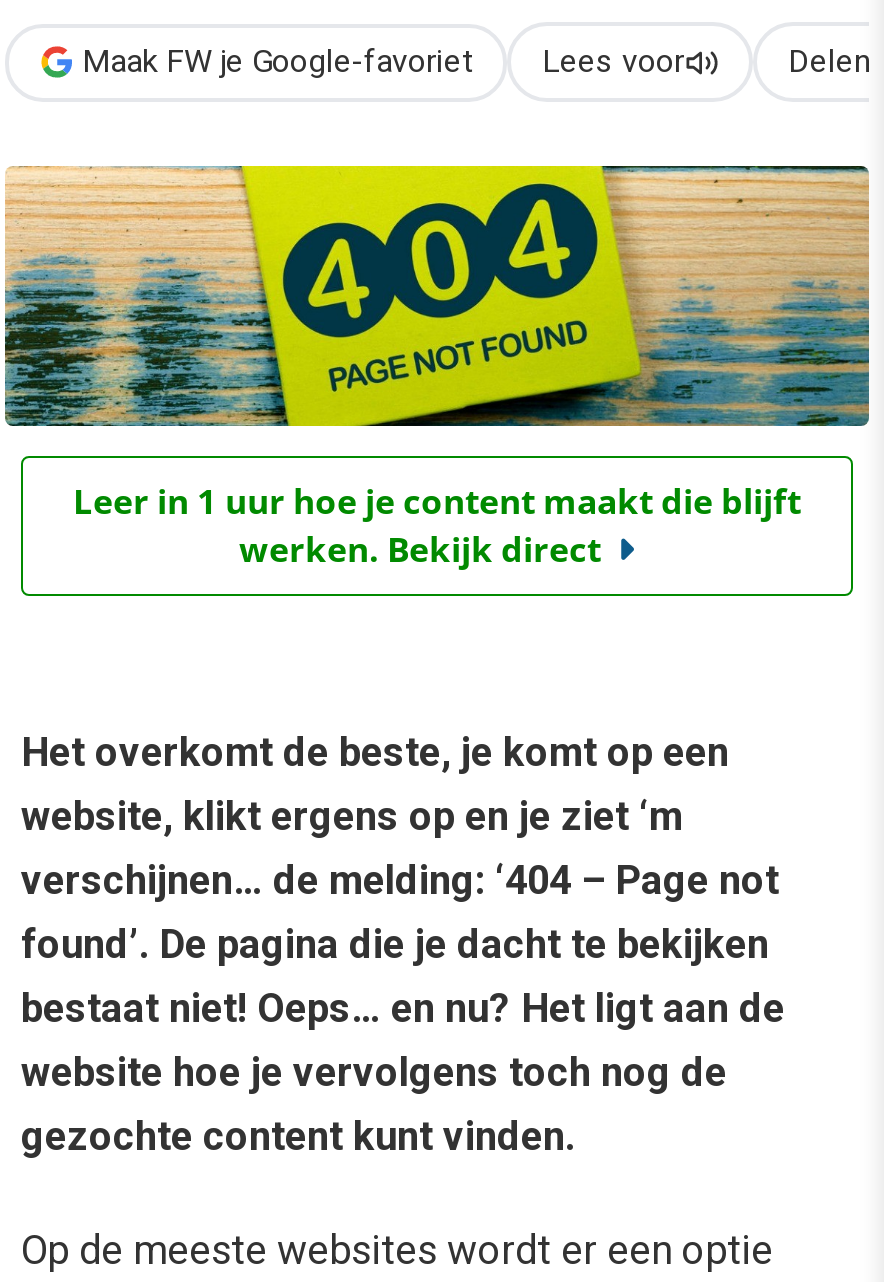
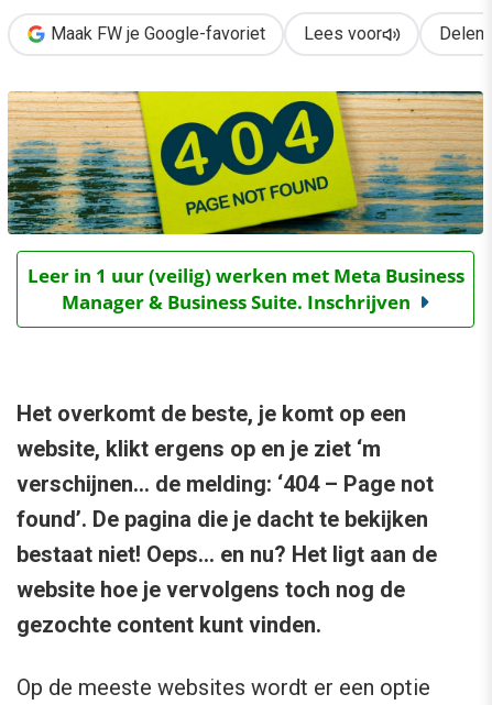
[73,477,801,571] Leer in 1 uur hoe je content maakt die blijft | werken. Bekijk direct -> [27,262,464,314] Leer in 1 uur (veilig) werken met Meta Business | Manager & Business Suite. Inschrijven

